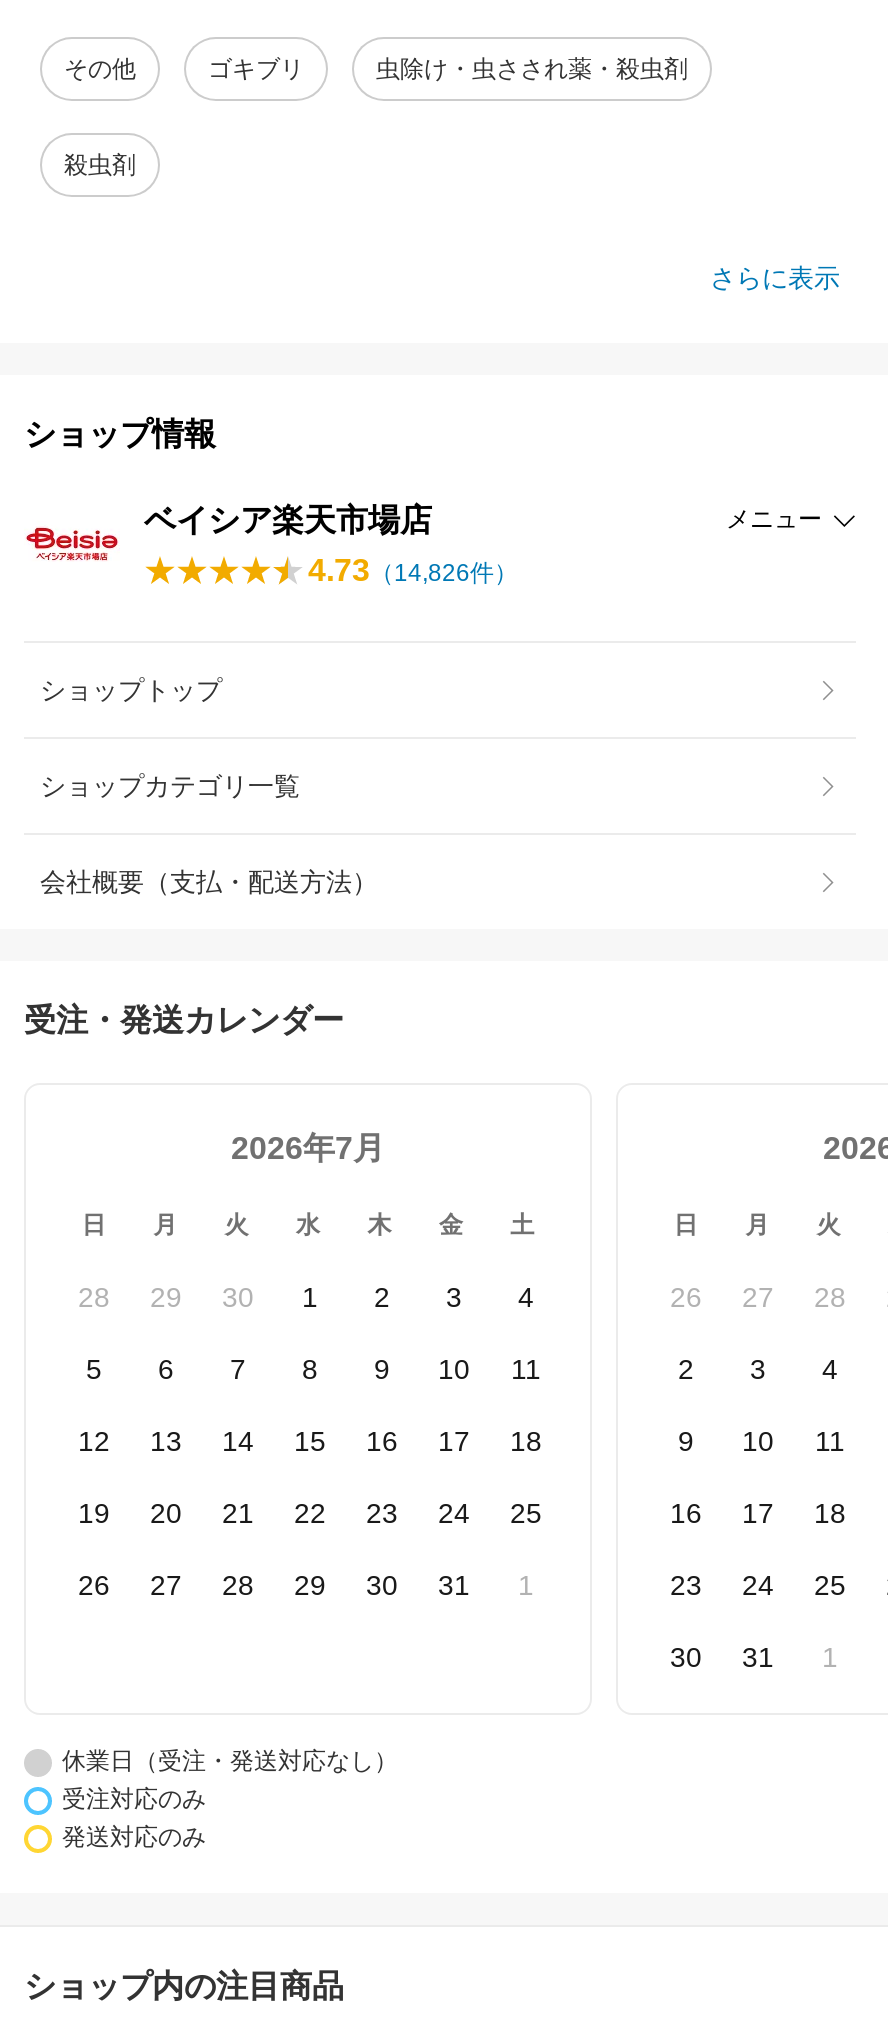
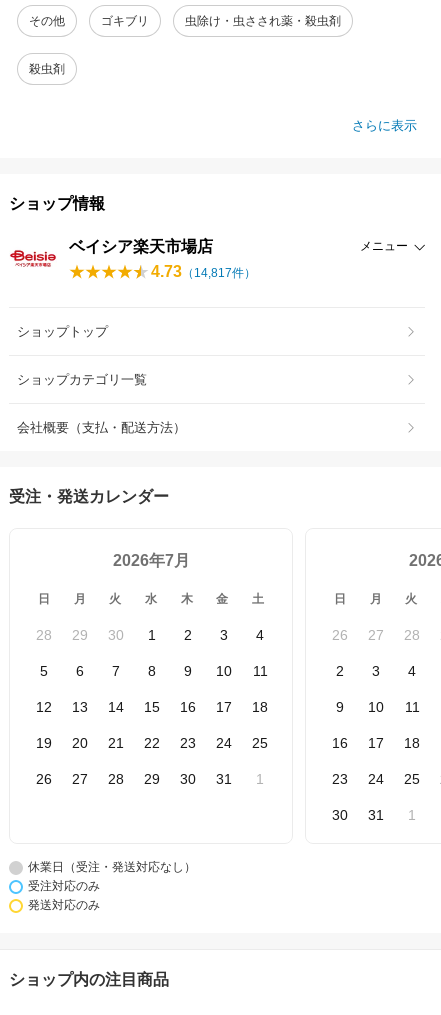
[308,553,518,587] 4.73（14,826件） -> [151,263,256,280] 4.73（14,817件）

